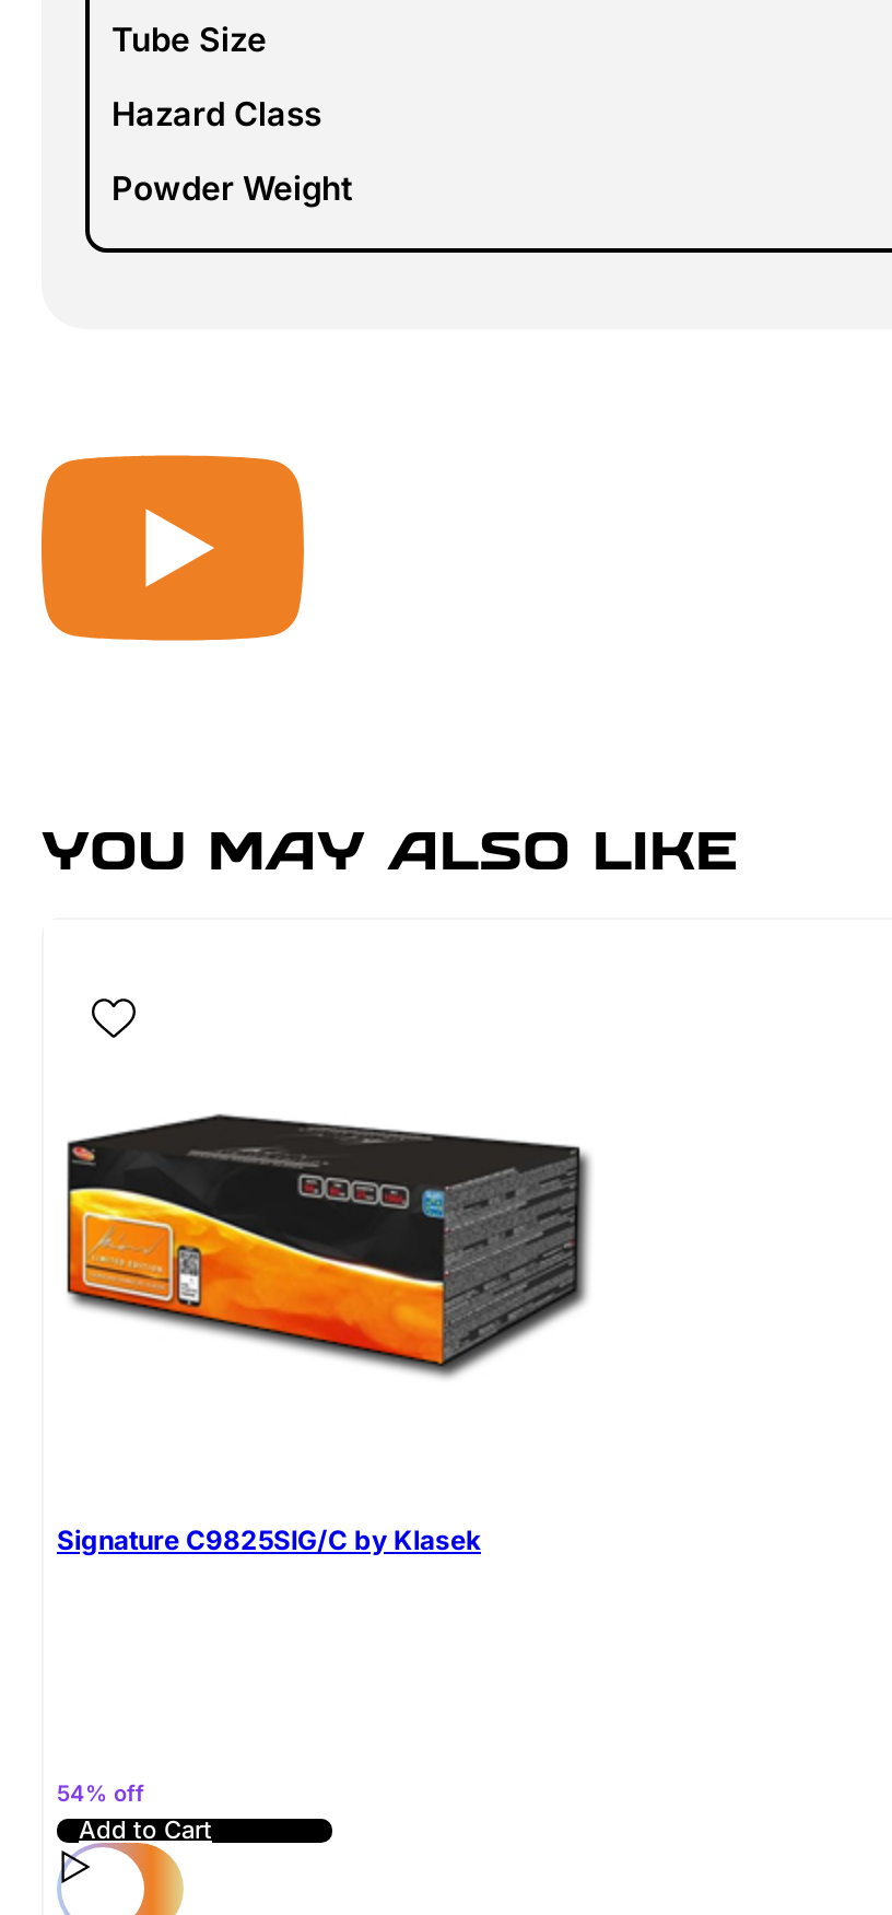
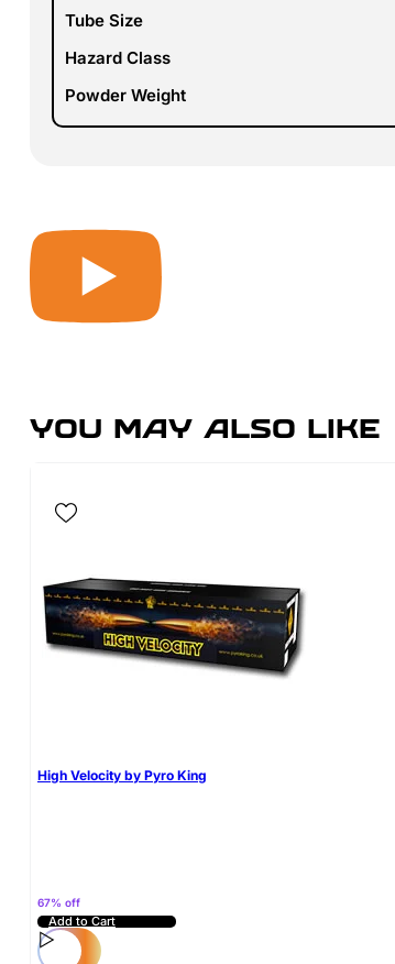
[66,1112,590,1379] [image] -> [43,561,305,693] [image]
[57,1524,481,1557] Signature C9825SIG/C by Klasek -> [37,767,207,784] High Velocity by Pyro King
[57,1779,144,1805] 54% off -> [37,896,80,909] 67% off

